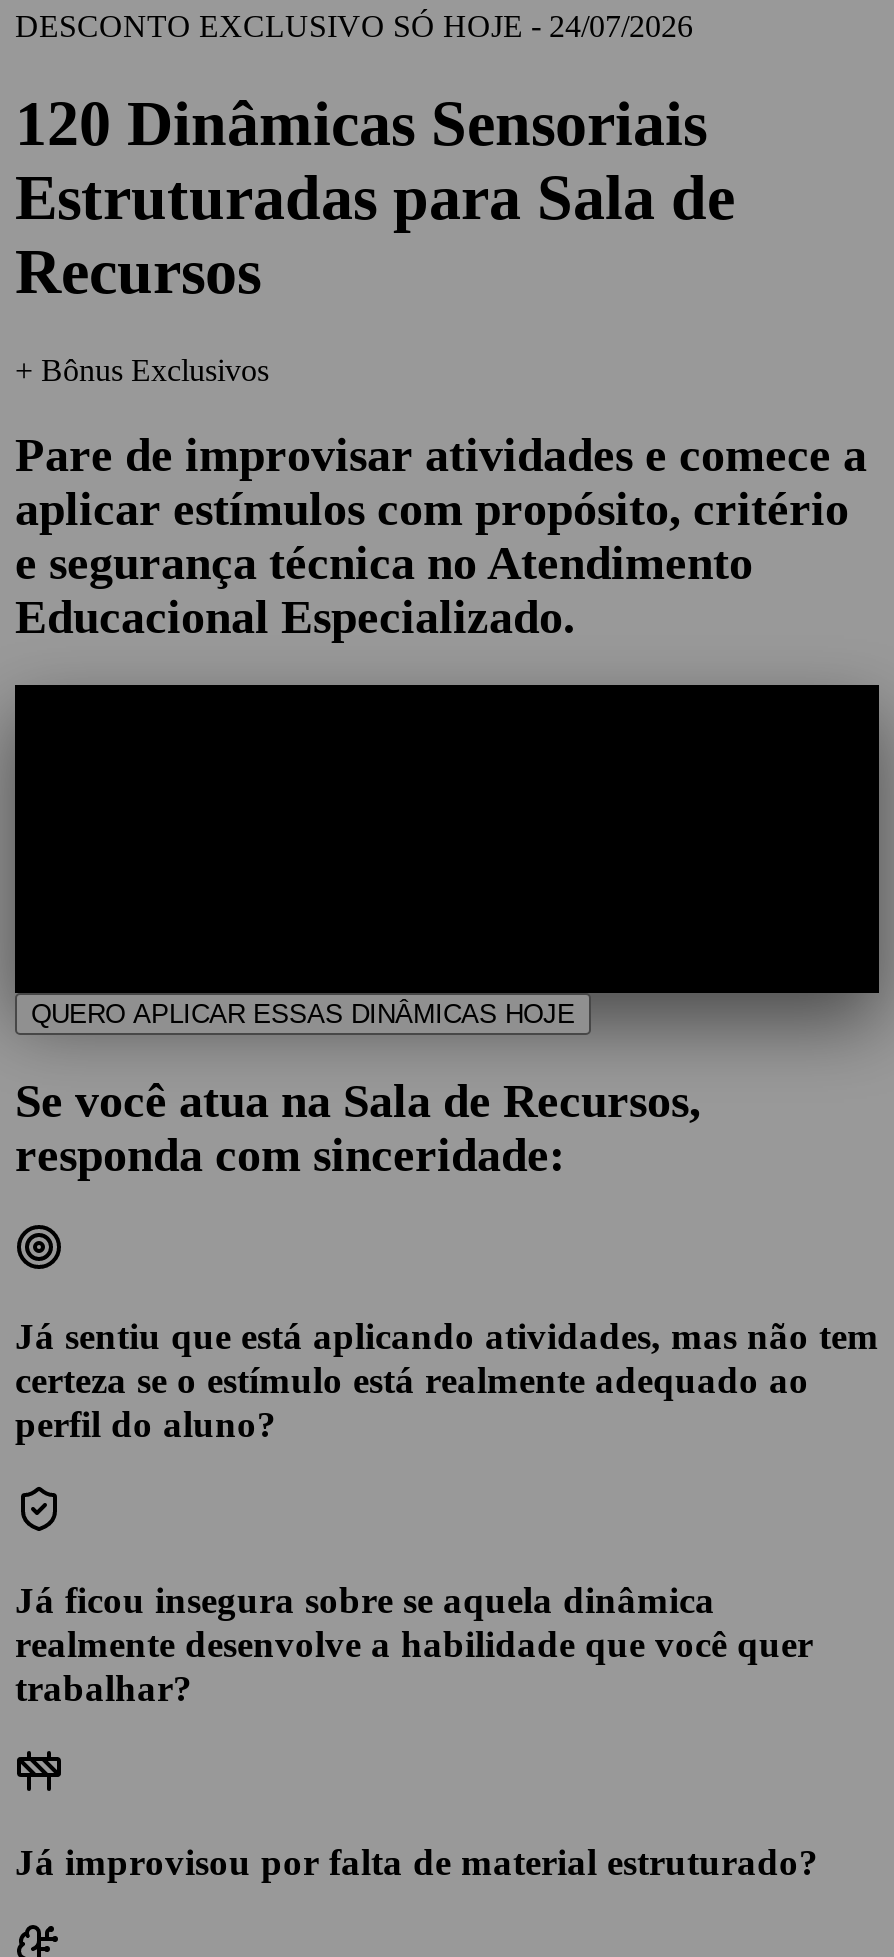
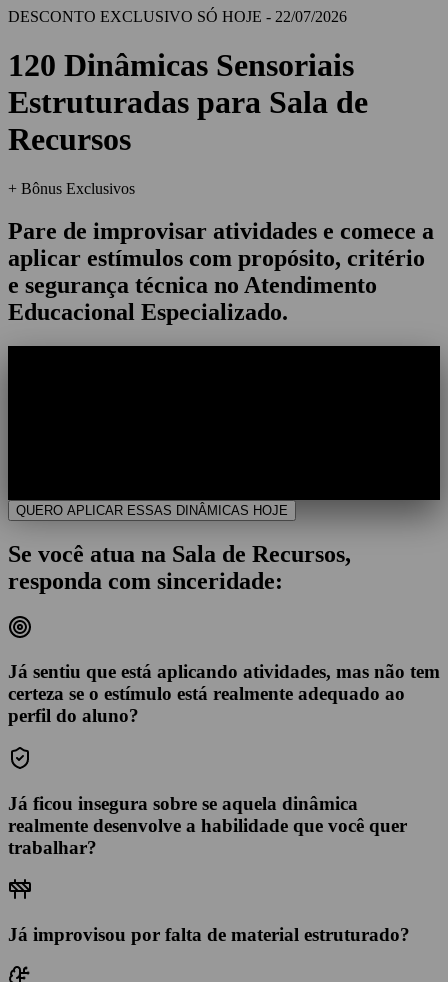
[15,9,693,43] DESCONTO EXCLUSIVO SÓ HOJE - 24/07/2026 -> [8,8,347,25] DESCONTO EXCLUSIVO SÓ HOJE - 22/07/2026

